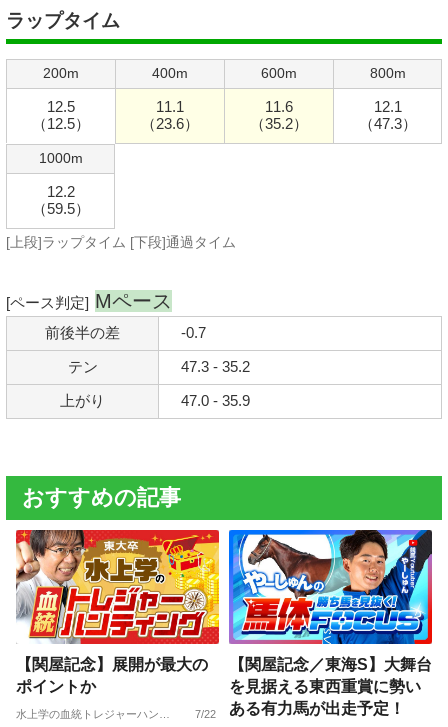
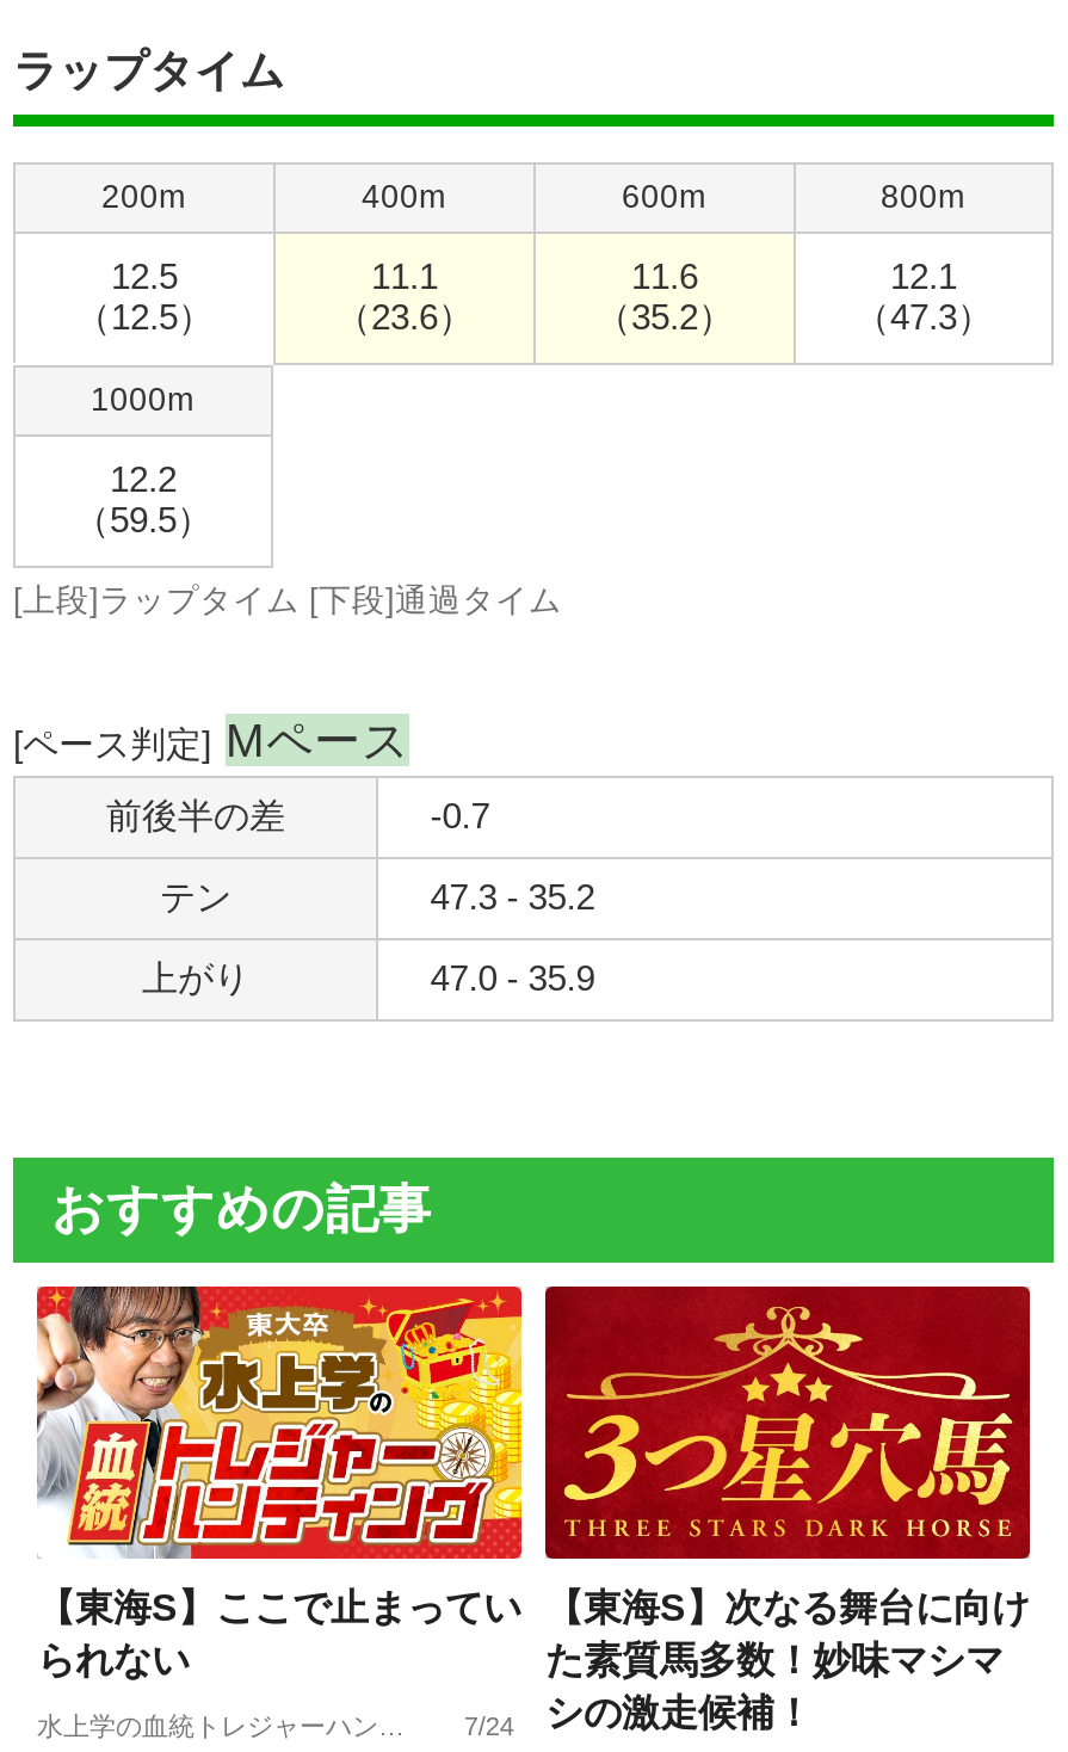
[228,529,433,717] [image] | 【関屋記念／東海S】大舞台 | を見据える東西重賞に勢い | ある有力馬が出走予定！ -> [543,1284,1032,1734] [image] | 【東海S】次なる舞台に向け | た素質馬多数！妙味マシマ | シの激走候補！
[16,656,208,695] 【関屋記念】展開が最大の | ポイントか -> [37,1588,521,1681] 【東海S】ここで止まってい | られない
[195,708,216,720] 7/22 -> [464,1712,514,1741] 7/24

